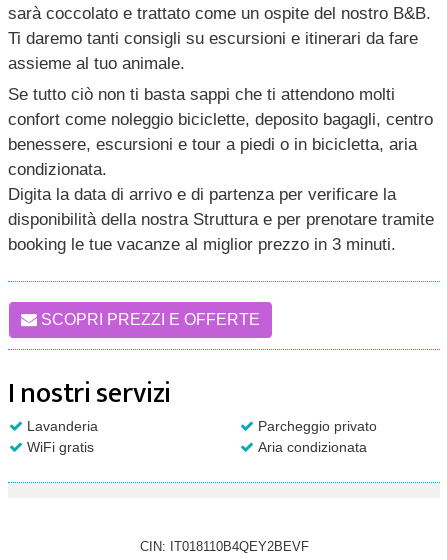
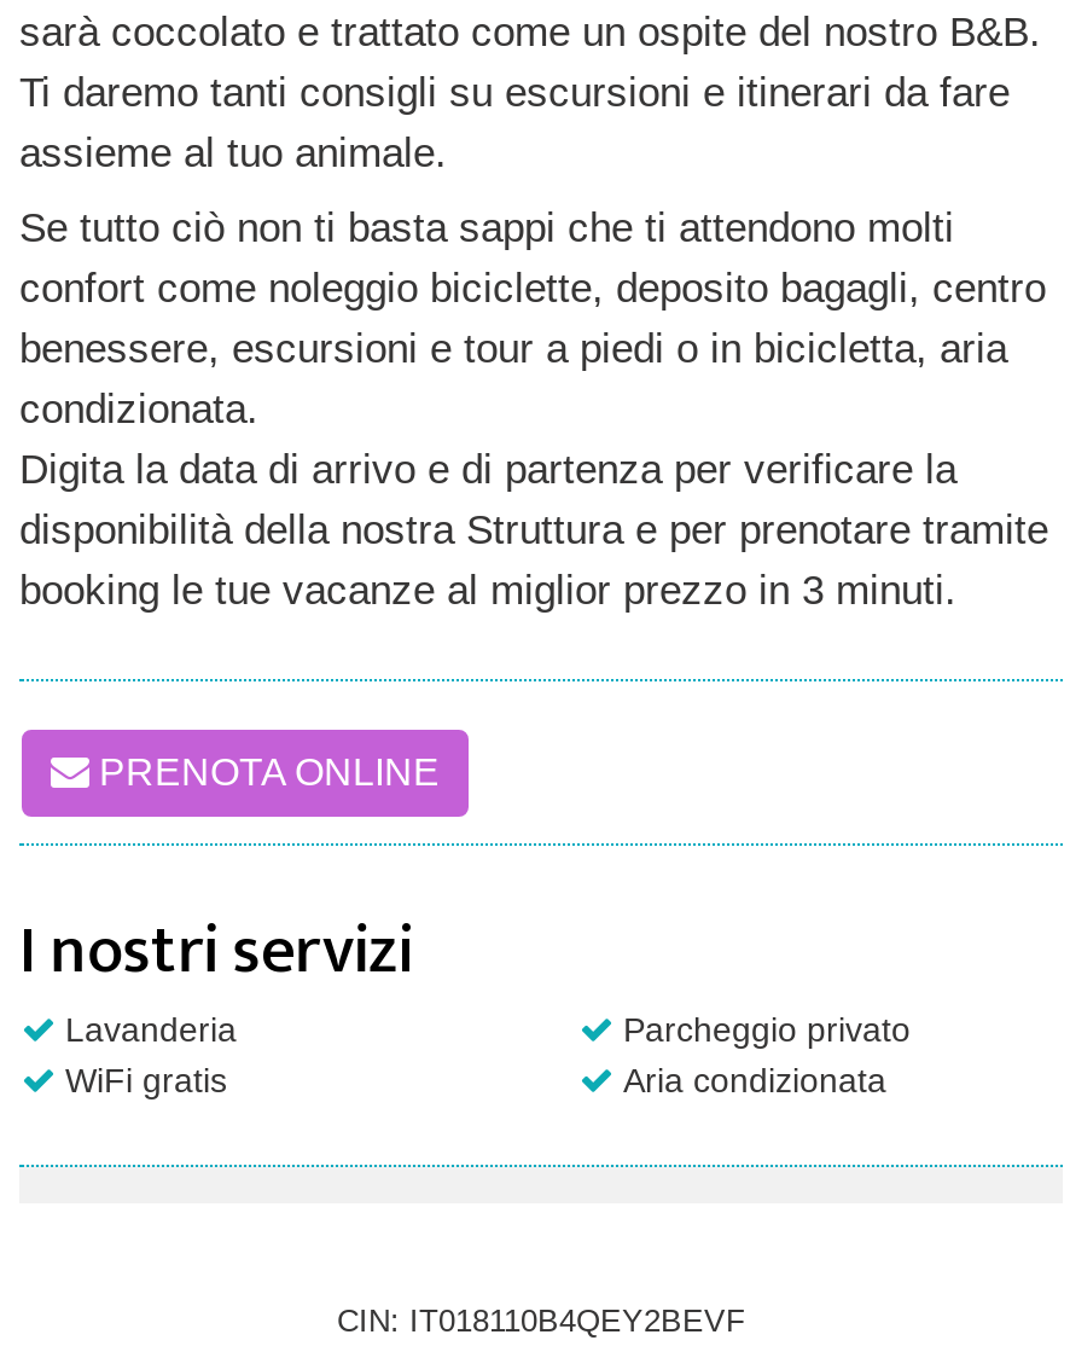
[37,311,260,328] SCOPRI PREZZI E OFFERTE -> [89,752,440,793] PRENOTA ONLINE

